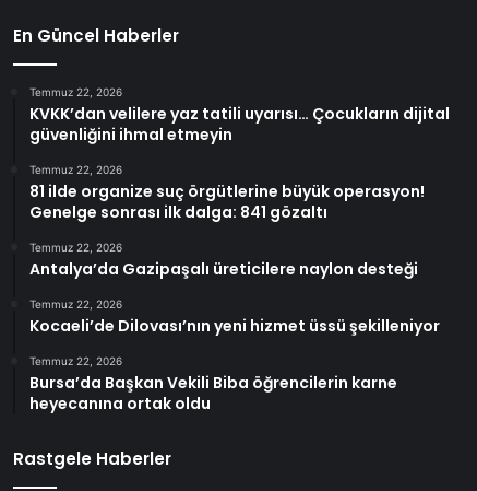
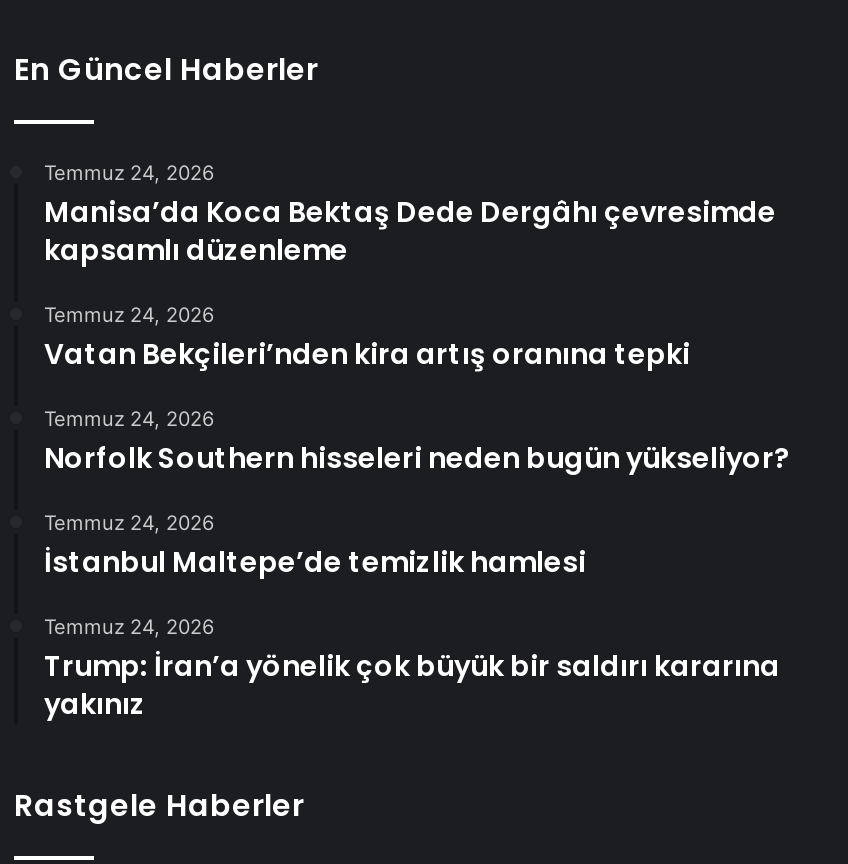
[29,85,450,145] Temmuz 22, 2026 | KVKK’dan velilere yaz tatili uyarısı… Çocukların dijital | güvenliğini ihmal etmeyin -> [44,161,776,271] Temmuz 24, 2026 | Manisa’da Koca Bektaş Dede Dergâhı çevresimde | kapsamlı düzenleme
[29,162,425,223] Temmuz 22, 2026 | 81 ilde organize suç örgütlerine büyük operasyon! | Genelge sonrası ilk dalga: 841 gözaltı -> [44,303,690,375] Temmuz 24, 2026 | Vatan Bekçileri’nden kira artış oranına tepki
[29,240,418,279] Temmuz 22, 2026 | Antalya’da Gazipaşalı üreticilere naylon desteği -> [44,407,790,479] Temmuz 24, 2026 | Norfolk Southern hisseleri neden bugün yükseliyor?
[29,297,440,336] Temmuz 22, 2026 | Kocaeli’de Dilovası’nın yeni hizmet üssü şekilleniyor -> [44,511,586,583] Temmuz 24, 2026 | İstanbul Maltepe’de temizlik hamlesi
[29,354,397,414] Temmuz 22, 2026 | Bursa’da Başkan Vekili Biba öğrencilerin karne | heyecanına ortak oldu -> [44,615,780,725] Temmuz 24, 2026 | Trump: İran’a yönelik çok büyük bir saldırı kararına | yakınız

